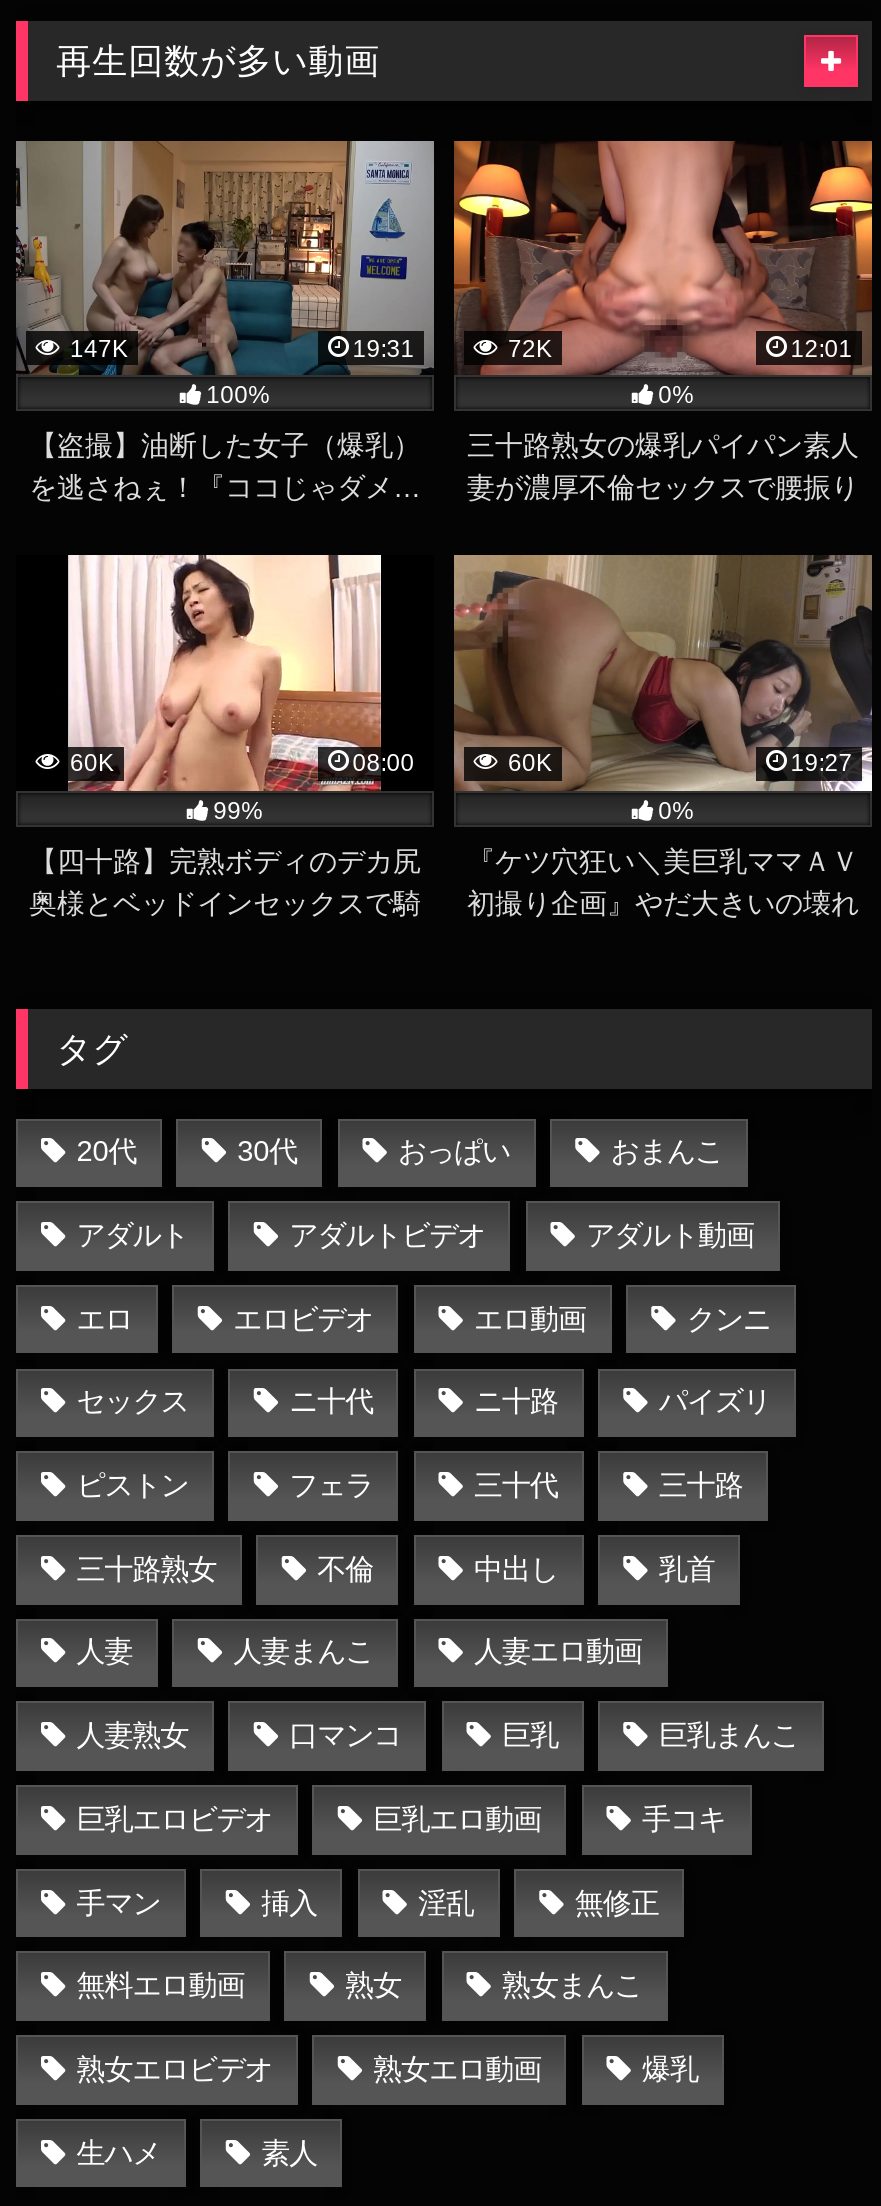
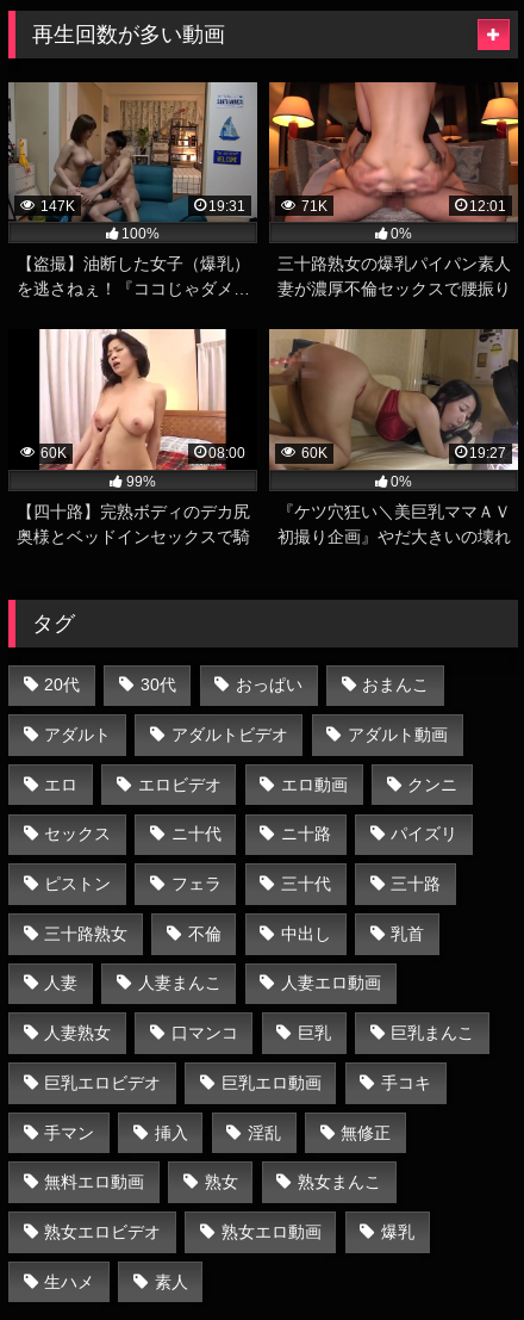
[502,335,552,363] 72K -> [298,198,327,214] 71K

